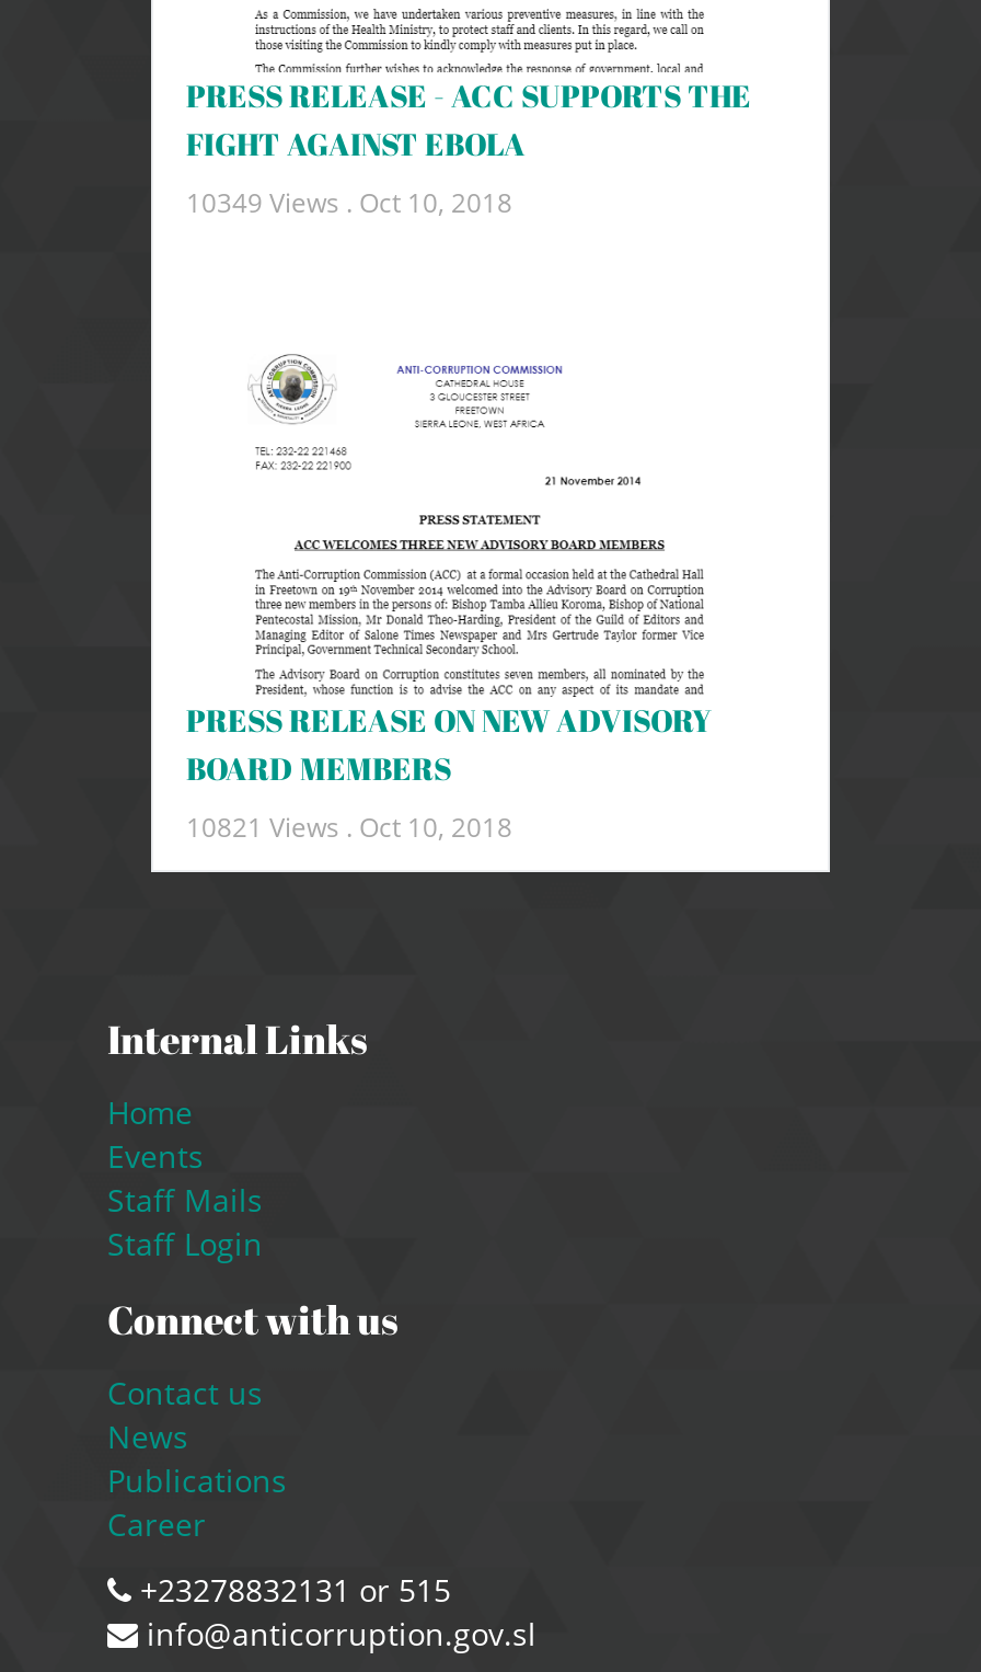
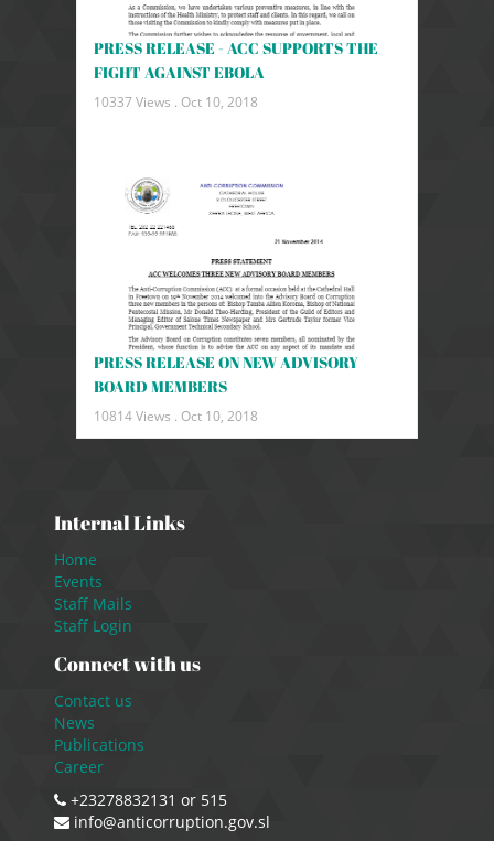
[186,184,512,219] 10349 Views . Oct 10, 2018 -> [94,92,258,110] 10337 Views . Oct 10, 2018
[186,808,512,843] 10821 Views . Oct 10, 2018 -> [94,407,258,424] 10814 Views . Oct 10, 2018

